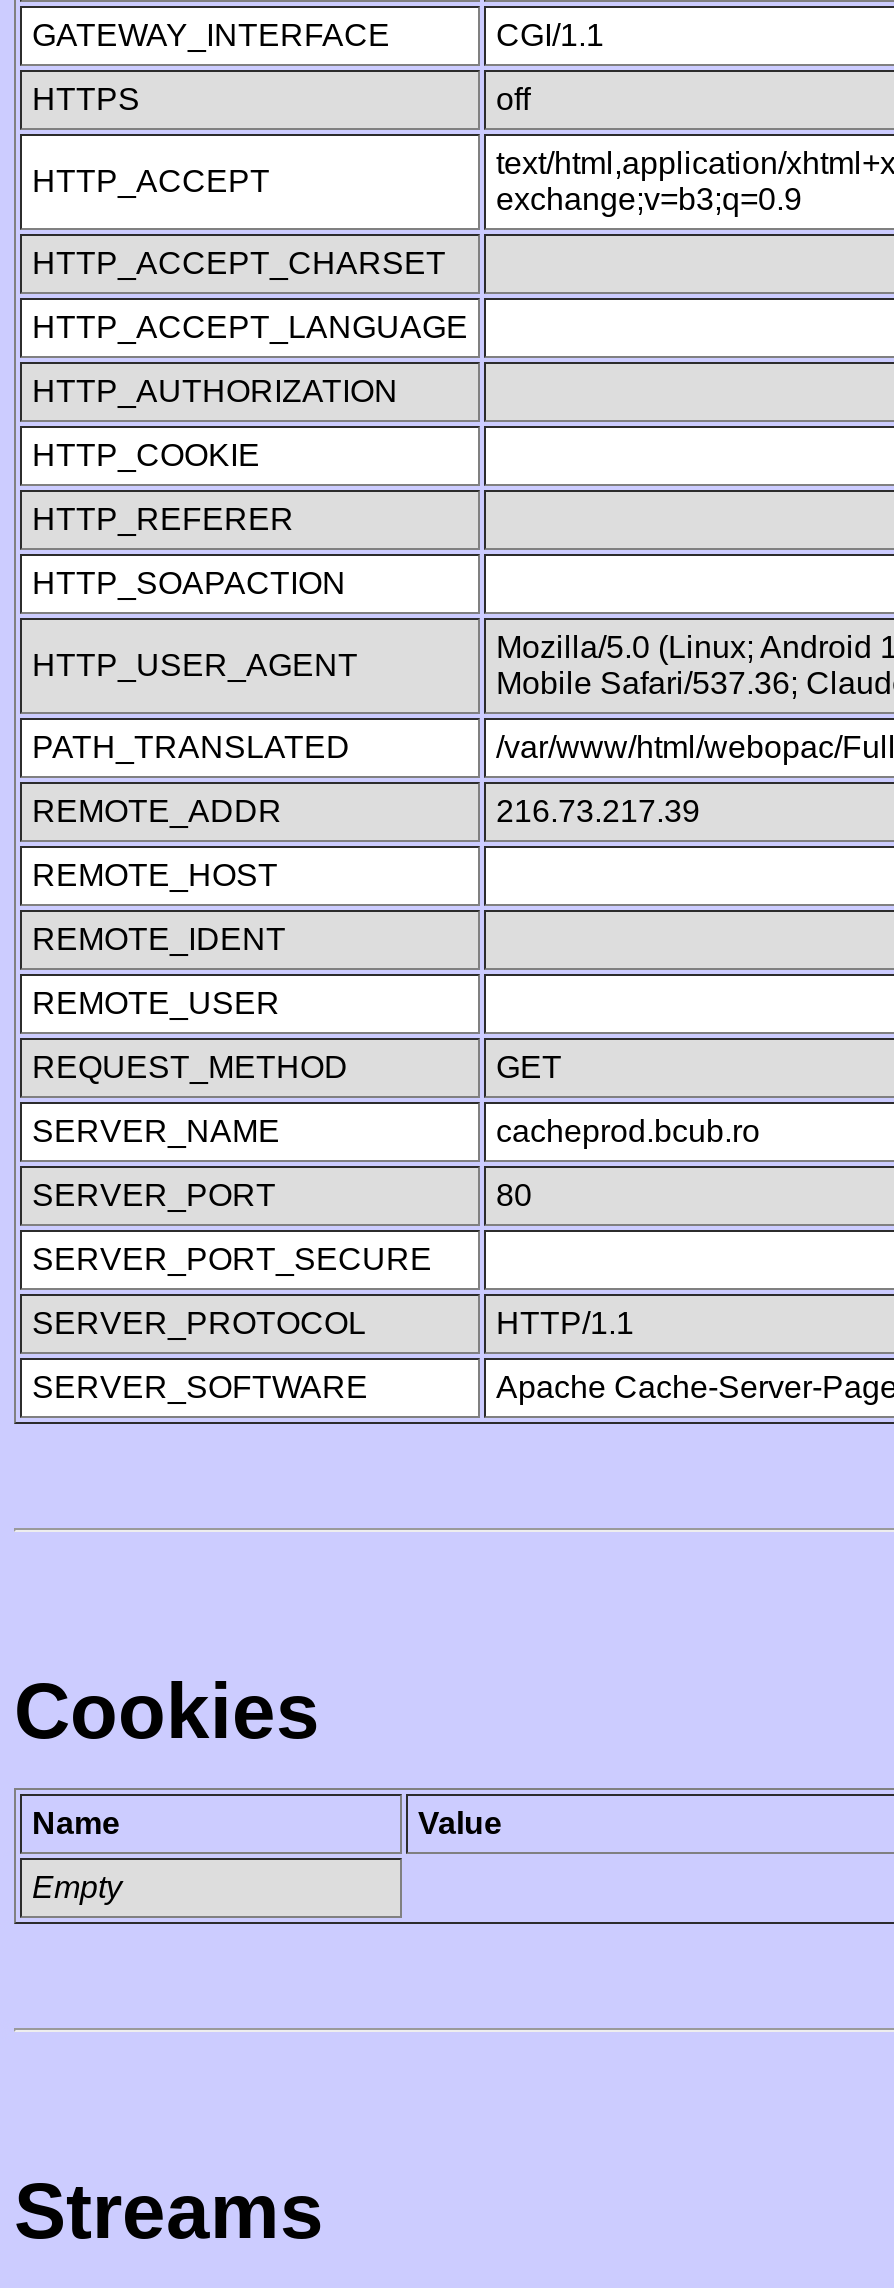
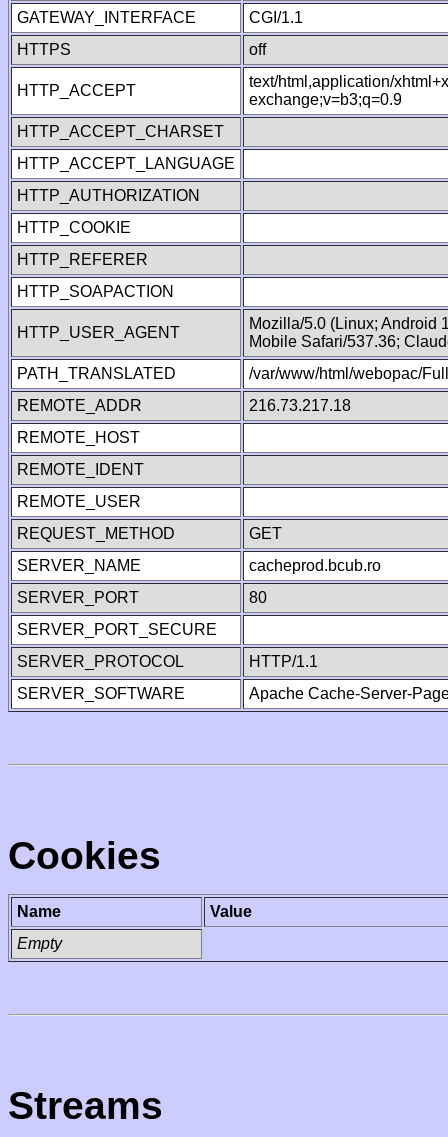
[496,794,700,828] 216.73.217.39 -> [249,397,351,414] 216.73.217.18

